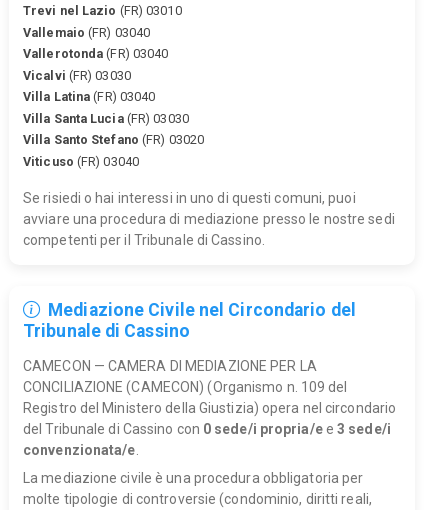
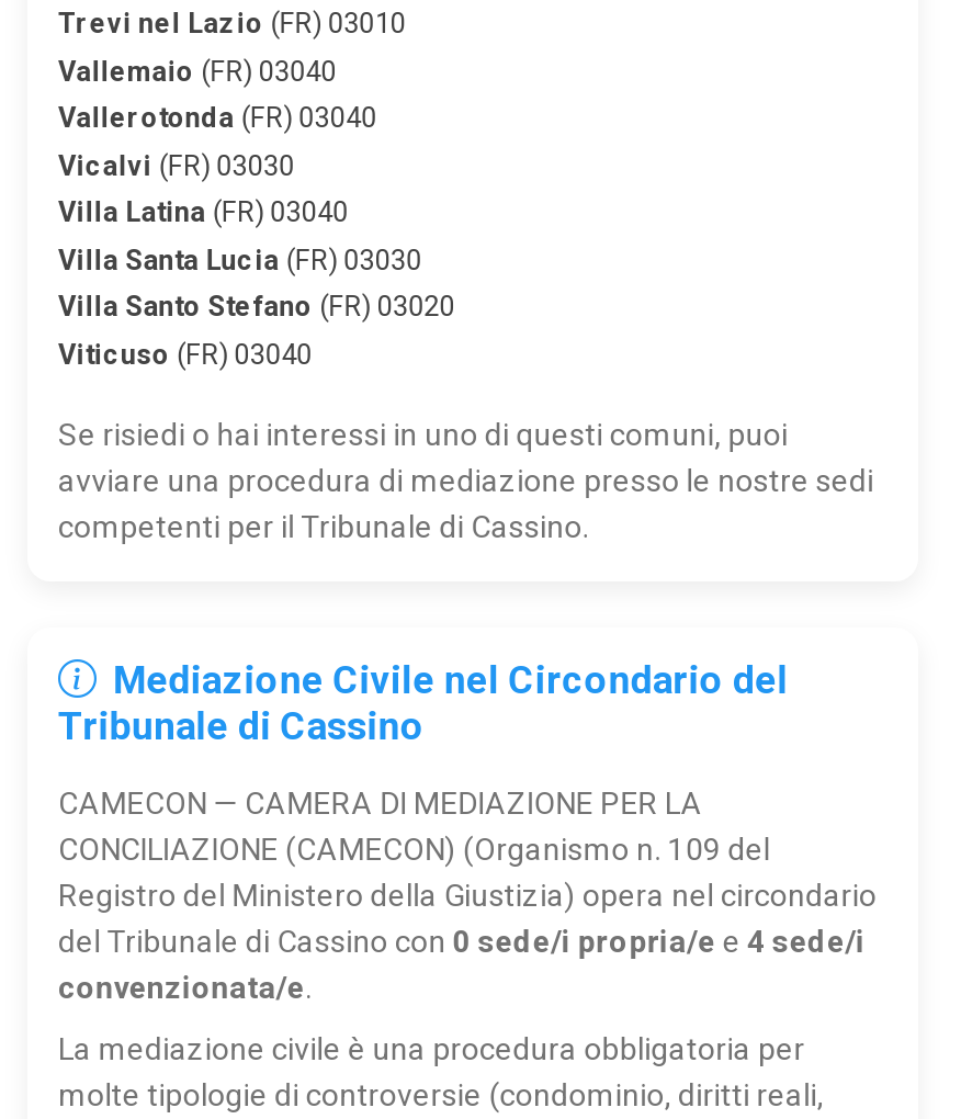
[23,421,391,437] del Tribunale di Cassino con 0 sede/i propria/e e 3 sede/i -> [58,924,865,959] del Tribunale di Cassino con 0 sede/i propria/e e 4 sede/i

